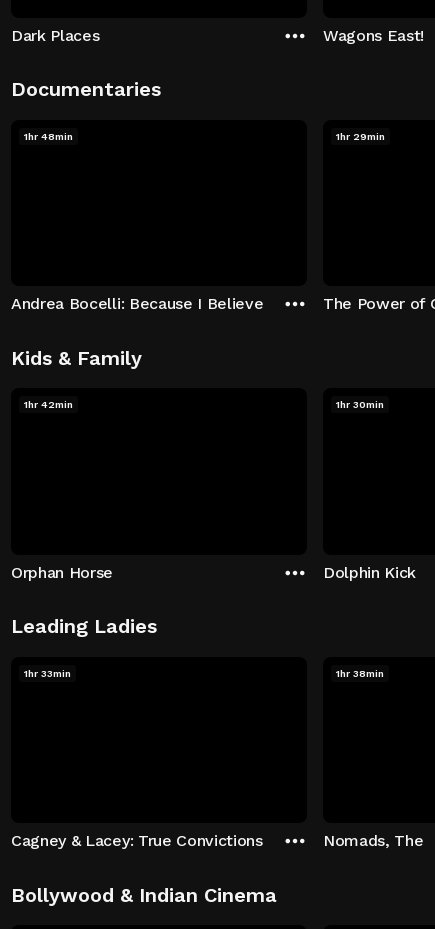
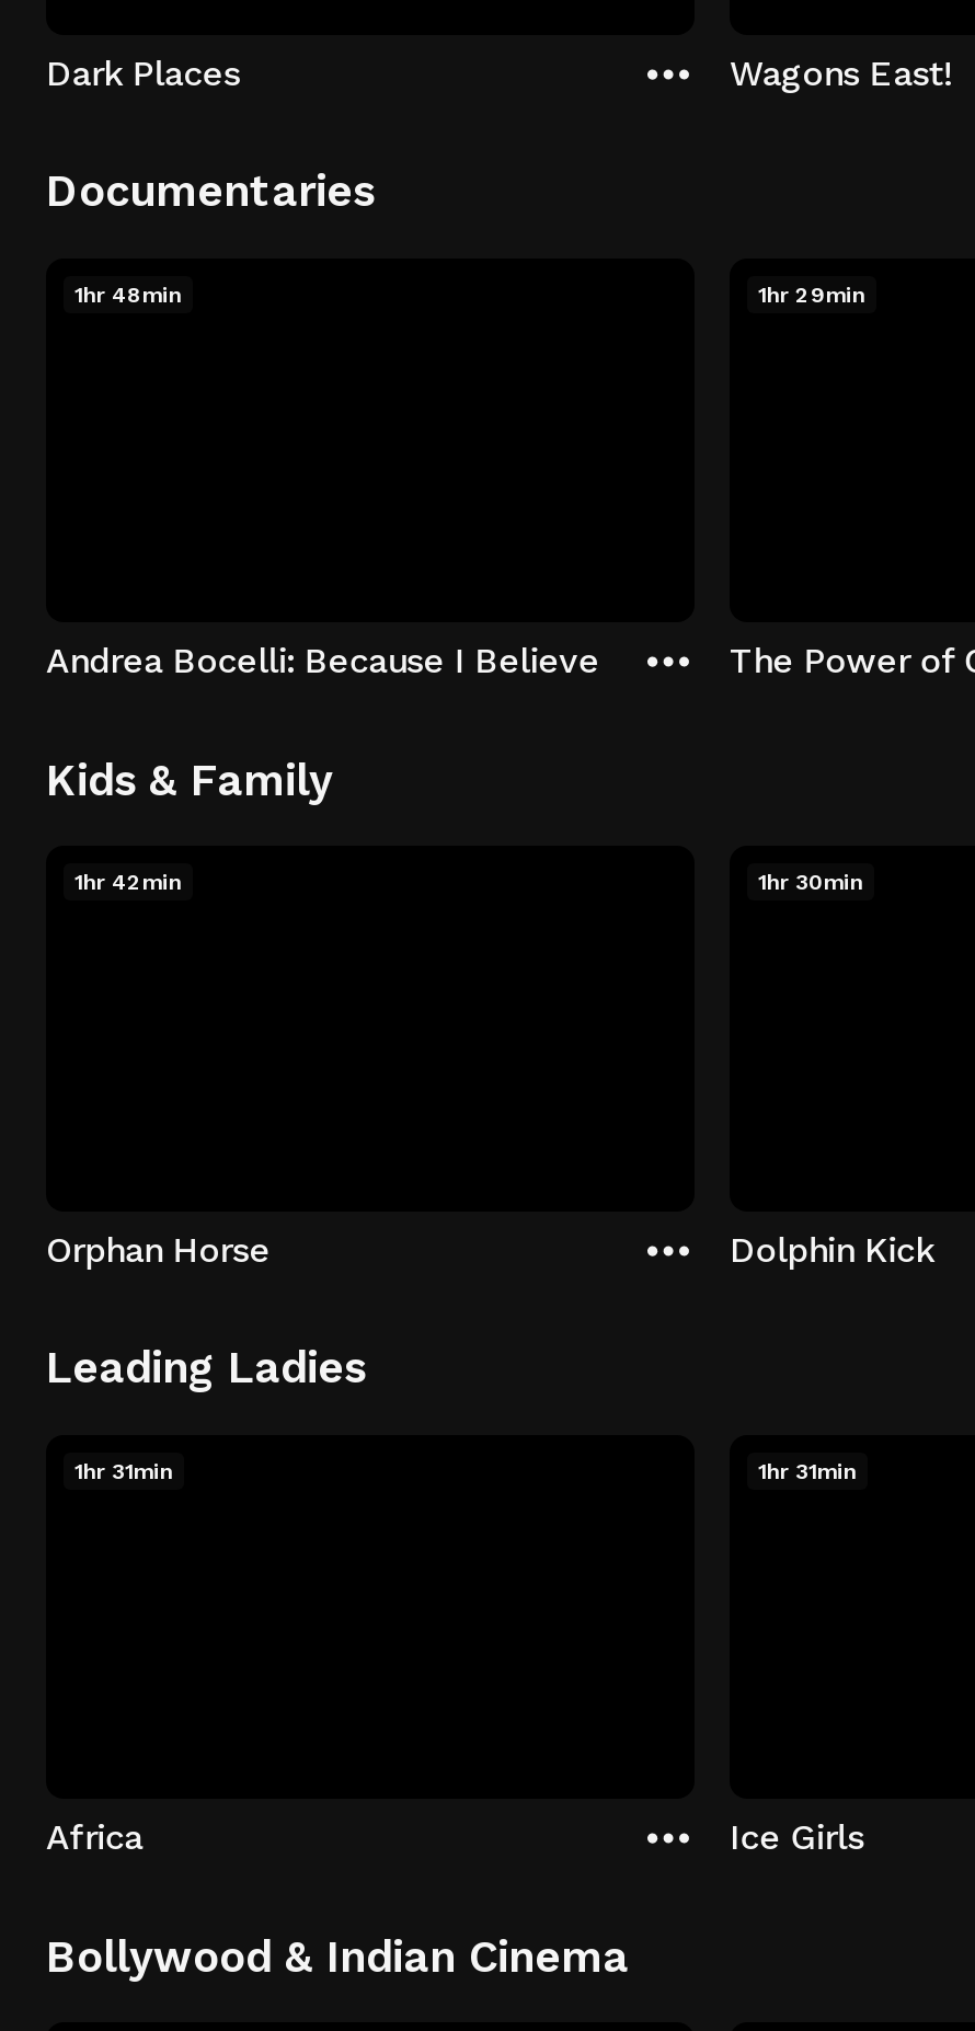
[24,667,71,678] 1hr 33min -> [74,1458,173,1482] 1hr 31min
[336,667,384,678] 1hr 38min -> [758,1458,857,1482] 1hr 31min
[11,831,263,850] Cagney & Lacey: True Convictions -> [46,1816,143,1858] Africa
[323,831,423,850] Nomads, The -> [730,1816,863,1858] Ice Girls

